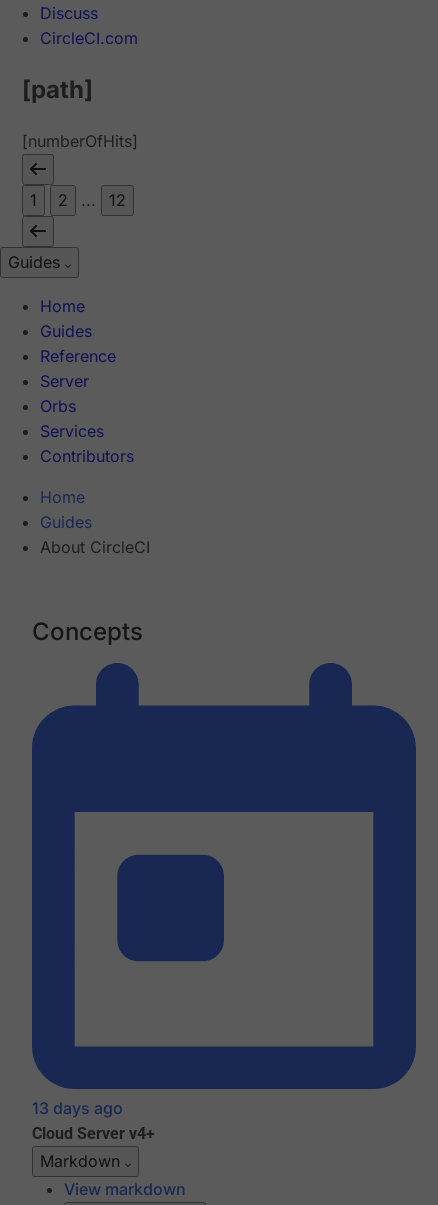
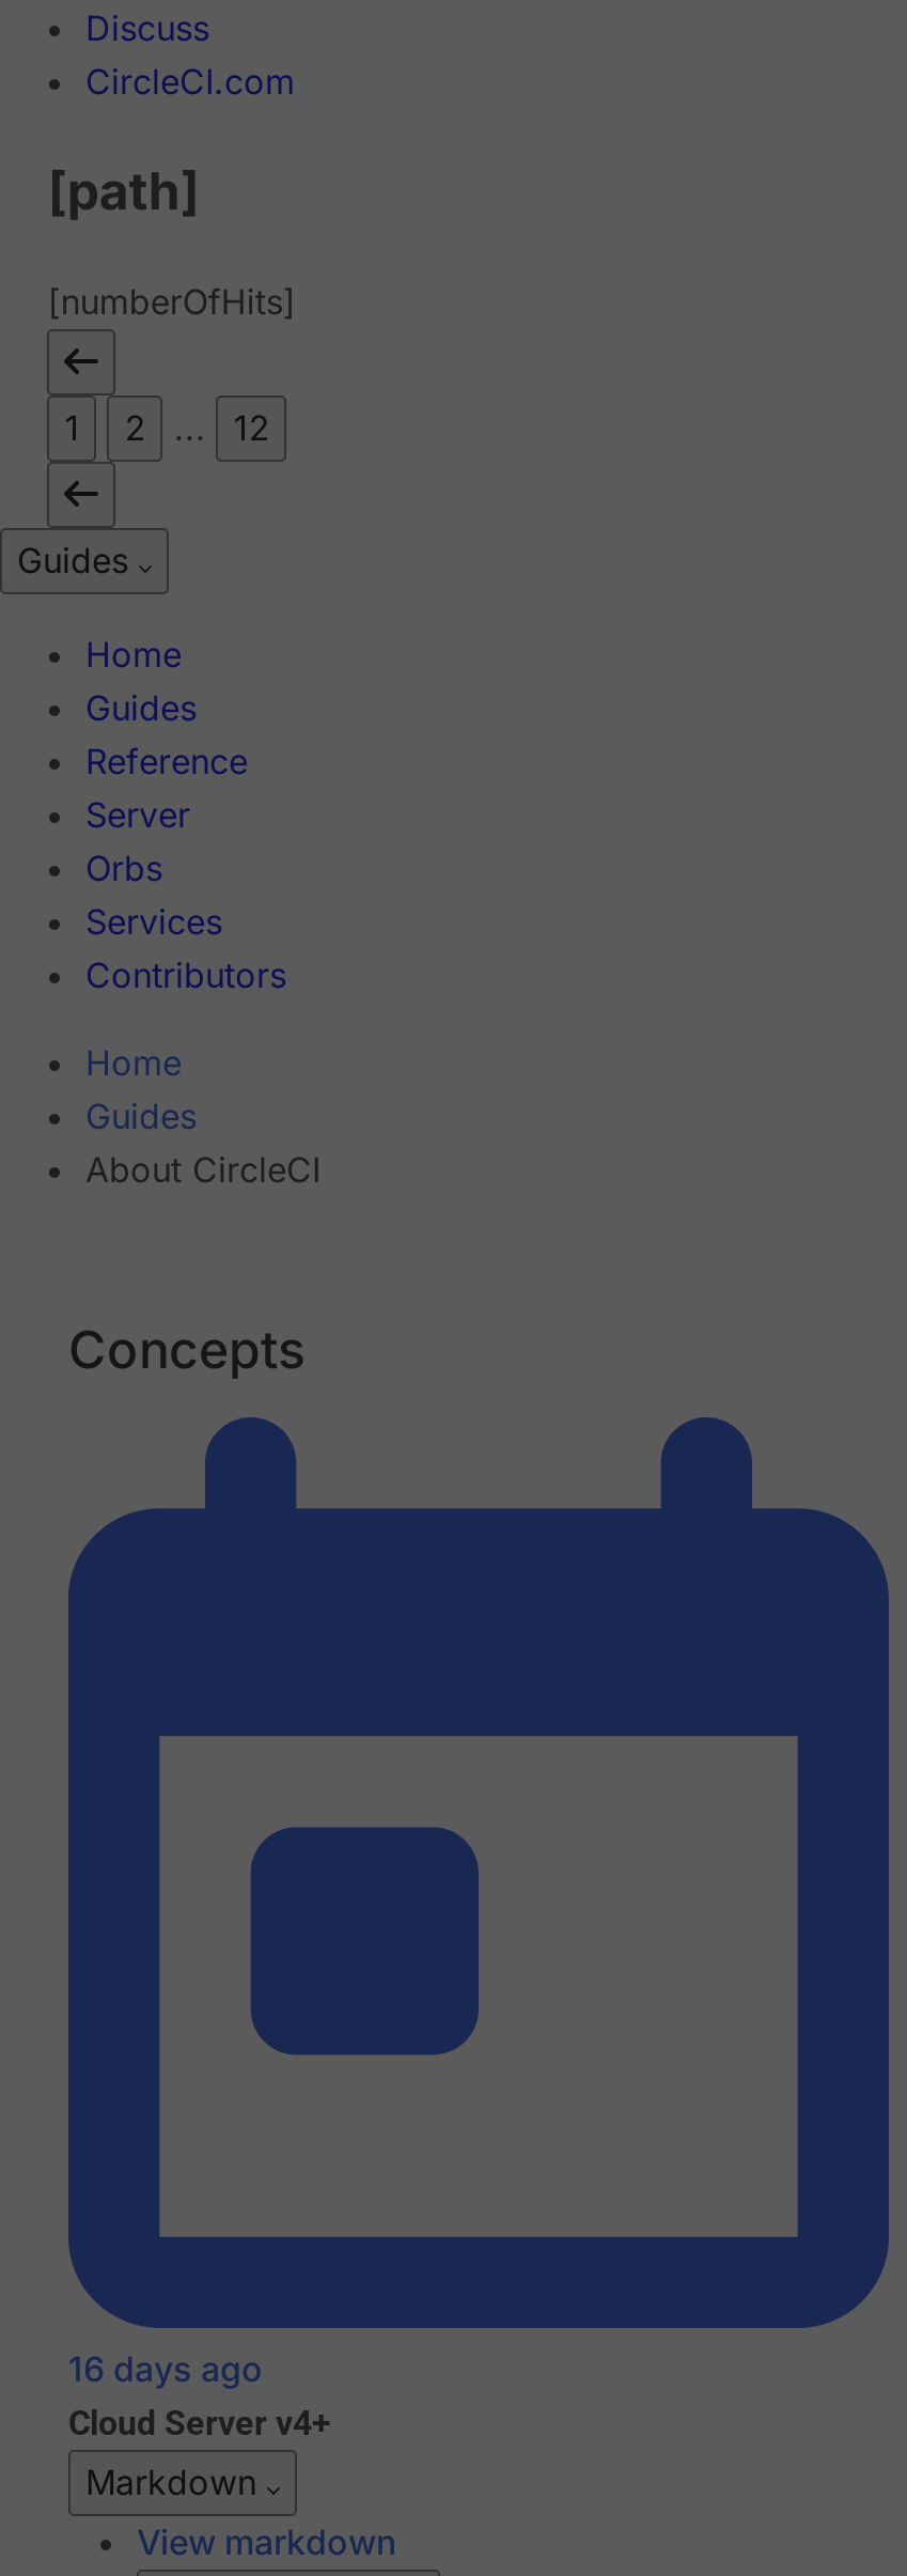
[32,1098,123,1118] 13 days ago -> [68,2348,263,2391] 16 days ago

